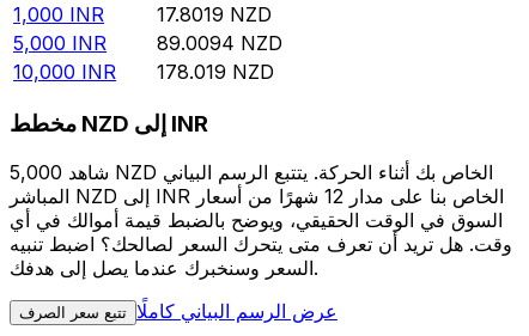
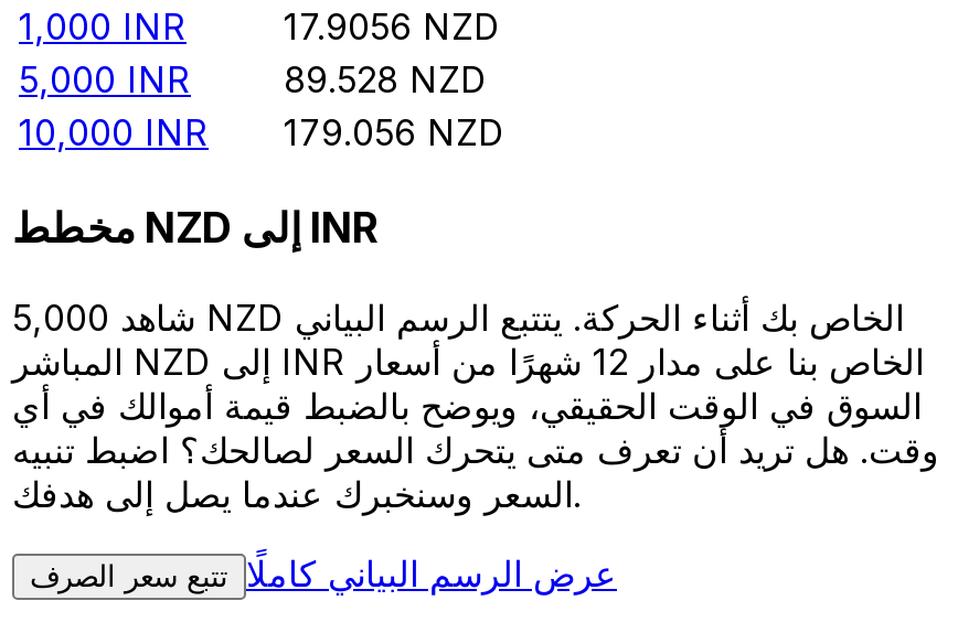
[157,3,272,27] 17.8019 NZD -> [284,5,500,49] 17.9056 NZD
[157,31,282,55] 89.0094 NZD -> [284,58,487,102] 89.528 NZD
[13,60,274,84] 10,000 INR 178.019 NZD -> [19,111,504,155] 10,000 INR 179.056 NZD

